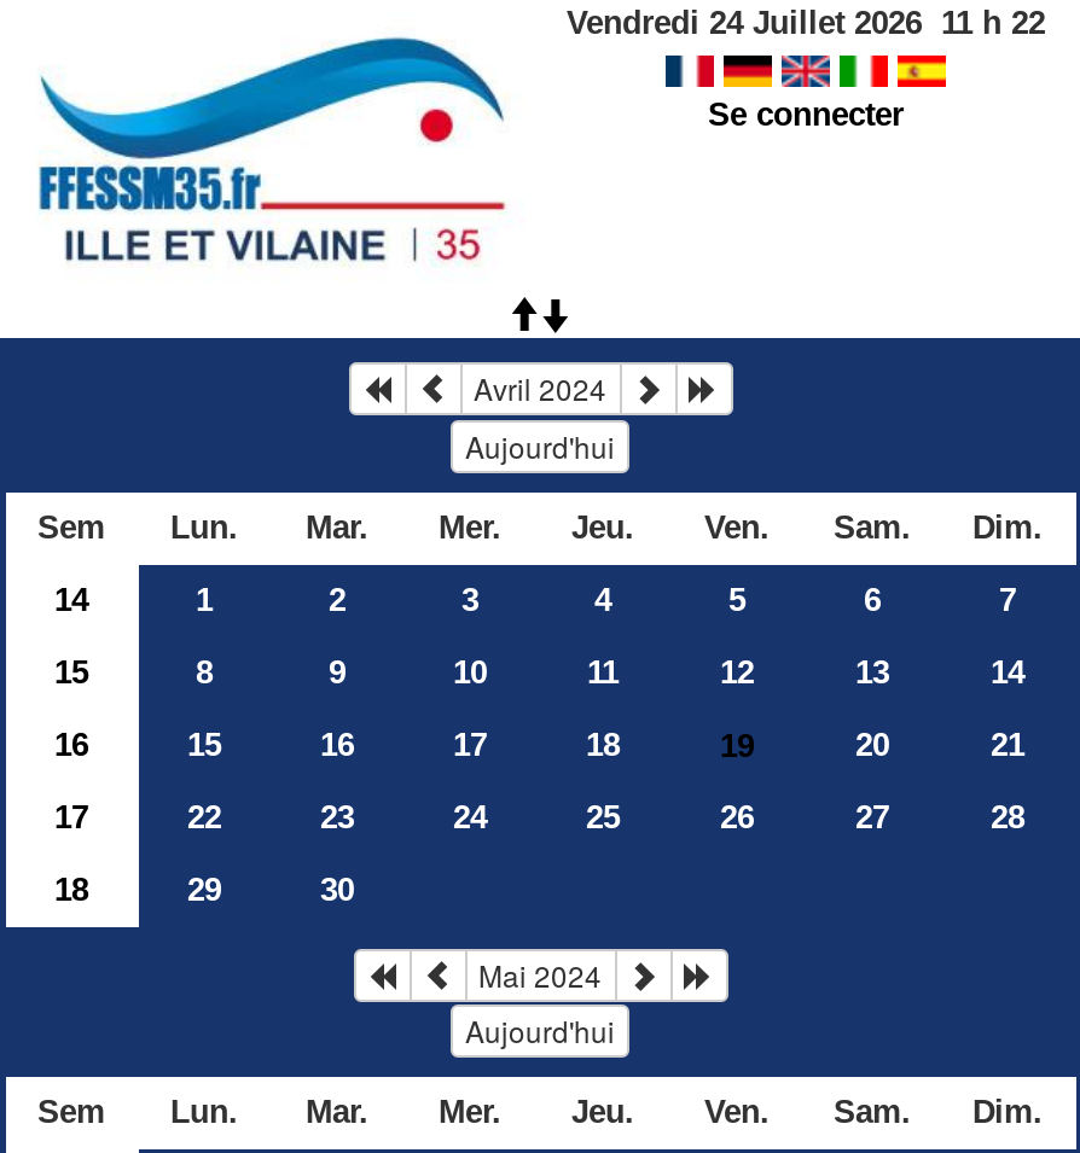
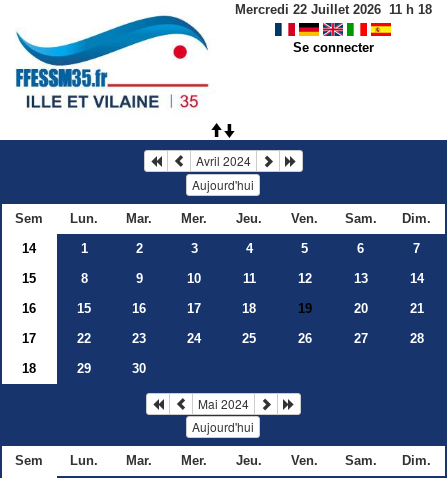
[567,5,1045,41] Vendredi 24 Juillet 2026 11 h 22 -> [234,2,431,17] Mercredi 22 Juillet 2026 11 h 18

